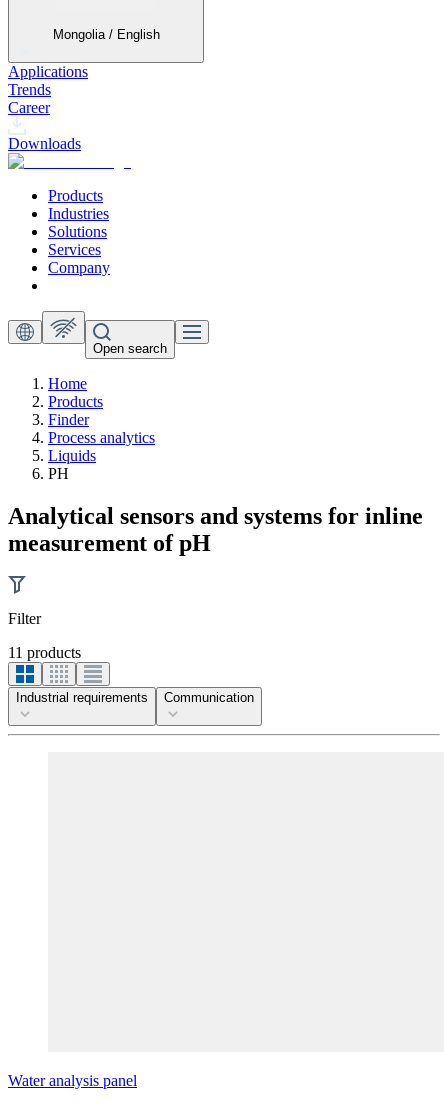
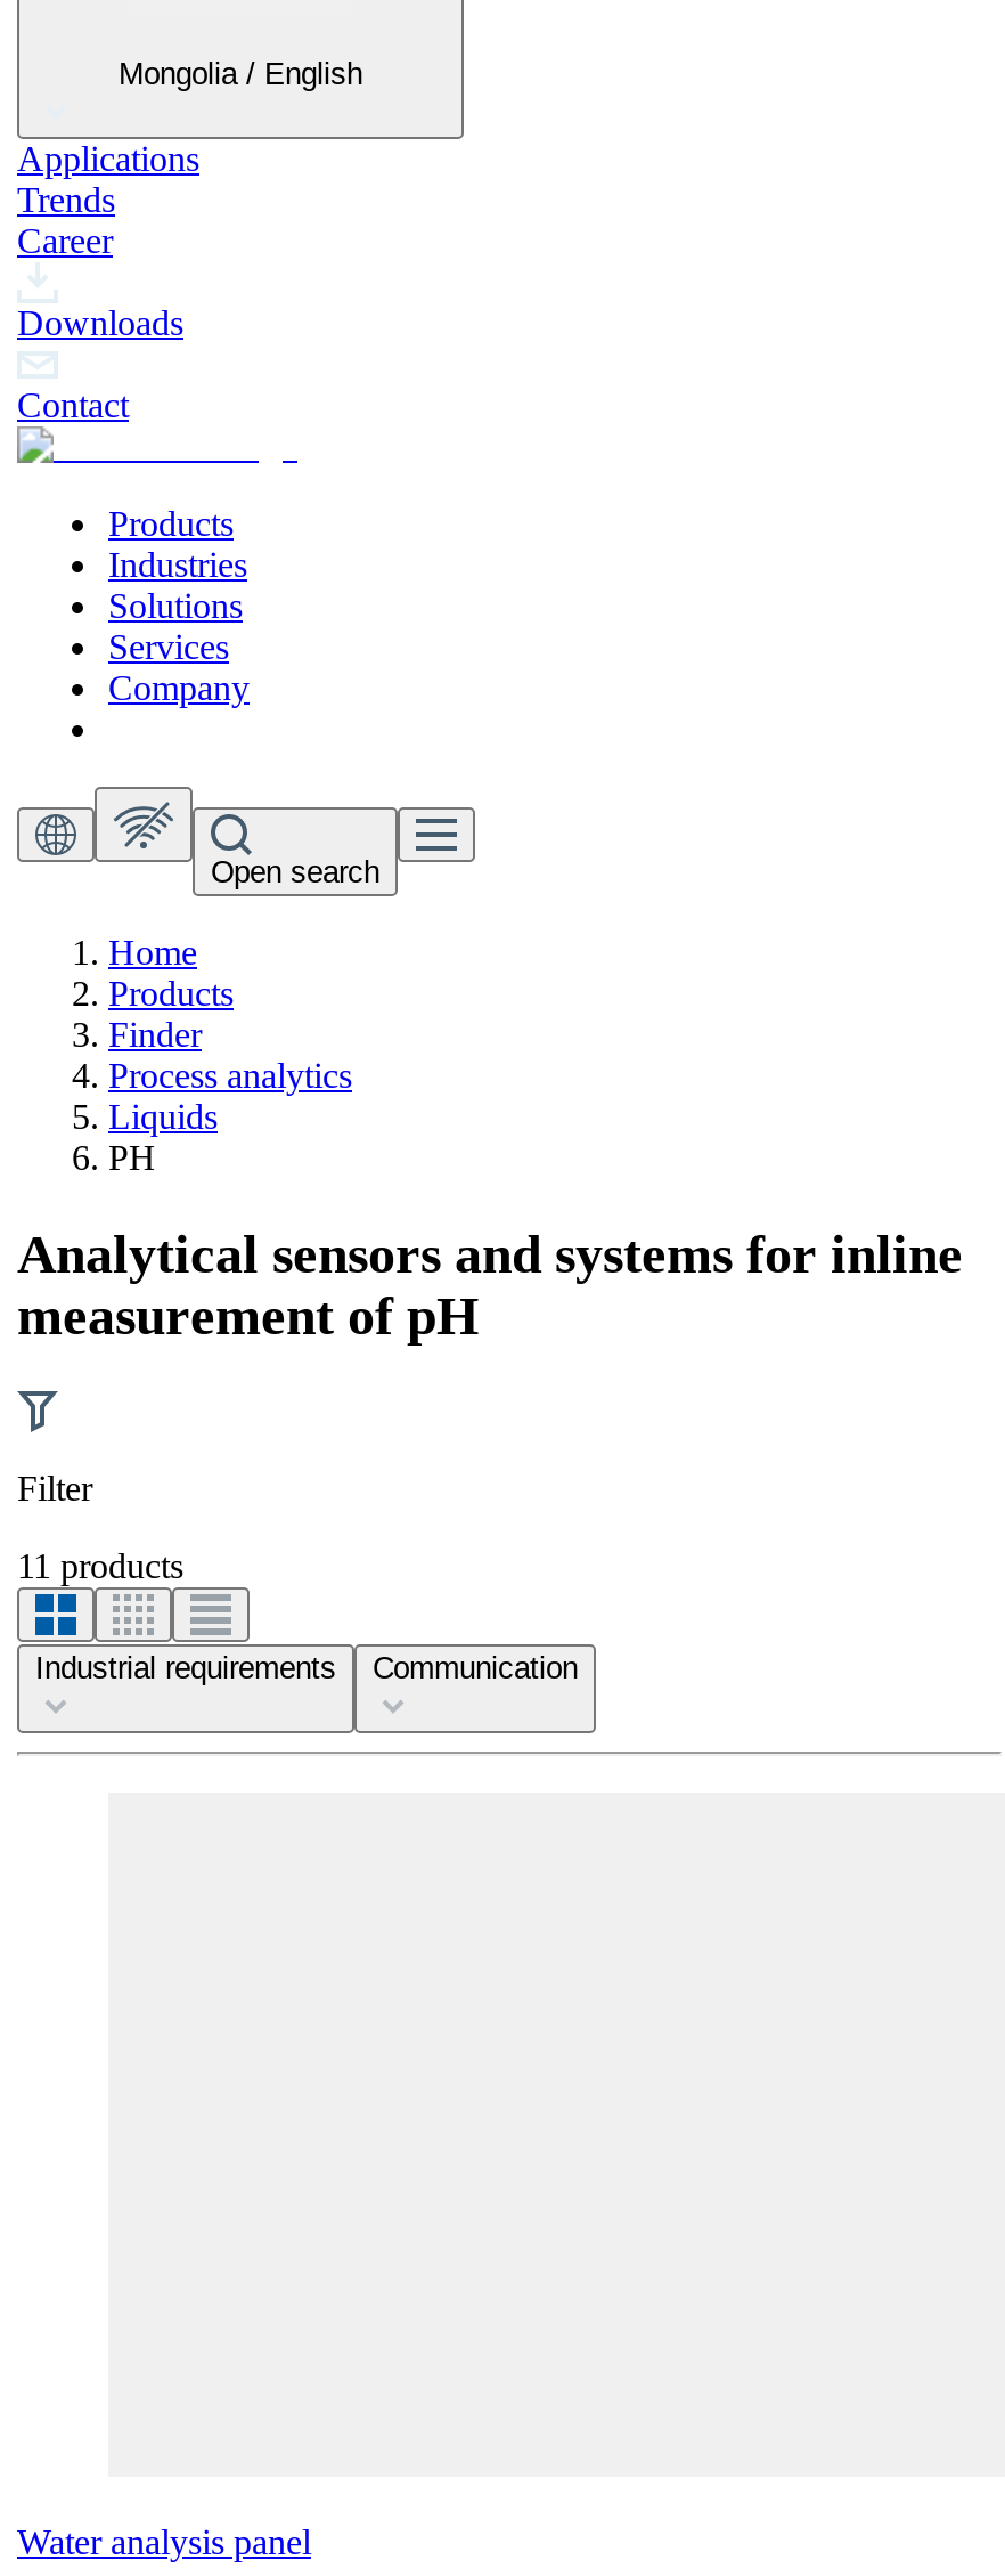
none -> [17,385,129,424] Contact

